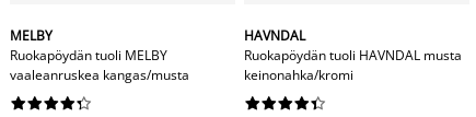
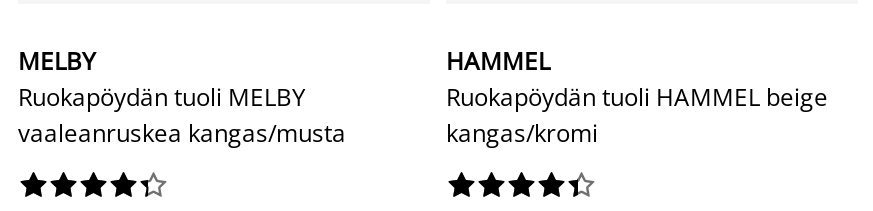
[244,26,462,84] HAVNDAL | Ruokapöydän tuoli HAVNDAL musta | keinonahka/kromi -> [446,45,828,151] HAMMEL | Ruokapöydän tuoli HAMMEL beige | kangas/kromi

